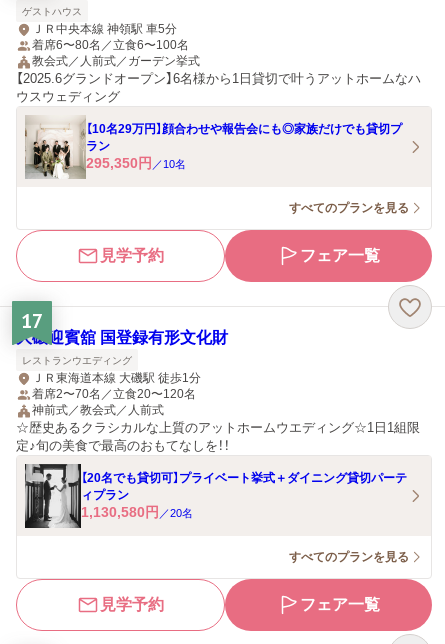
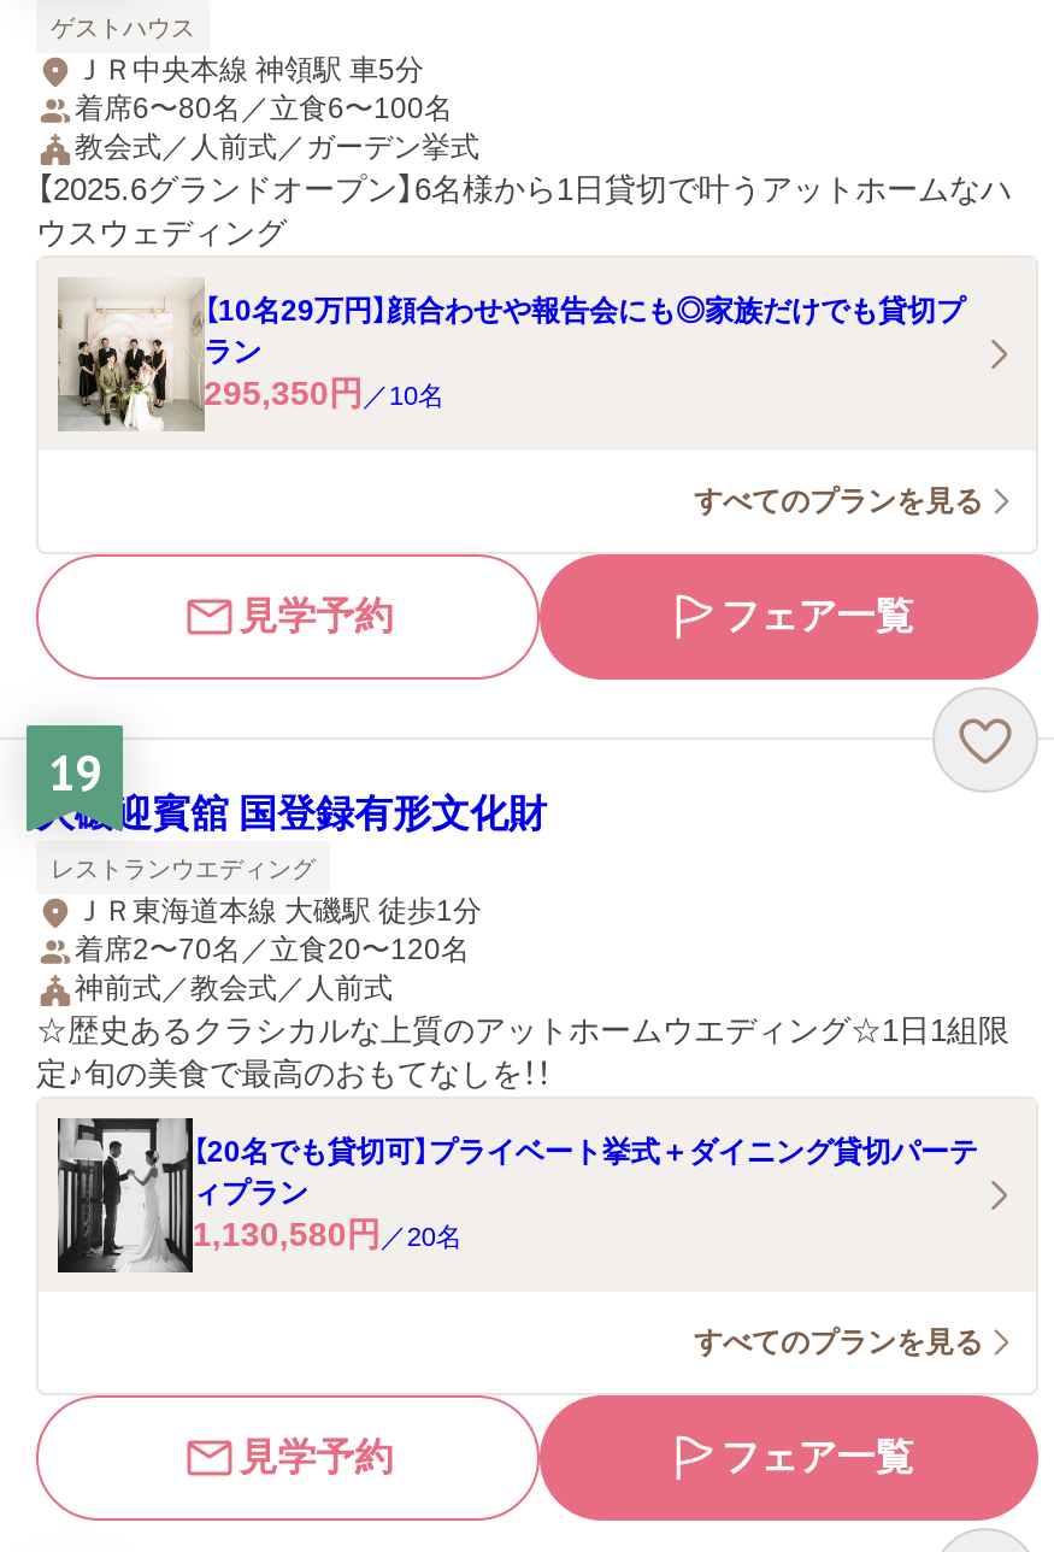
[21,308,43,334] 17 -> [48,742,101,805] 19

